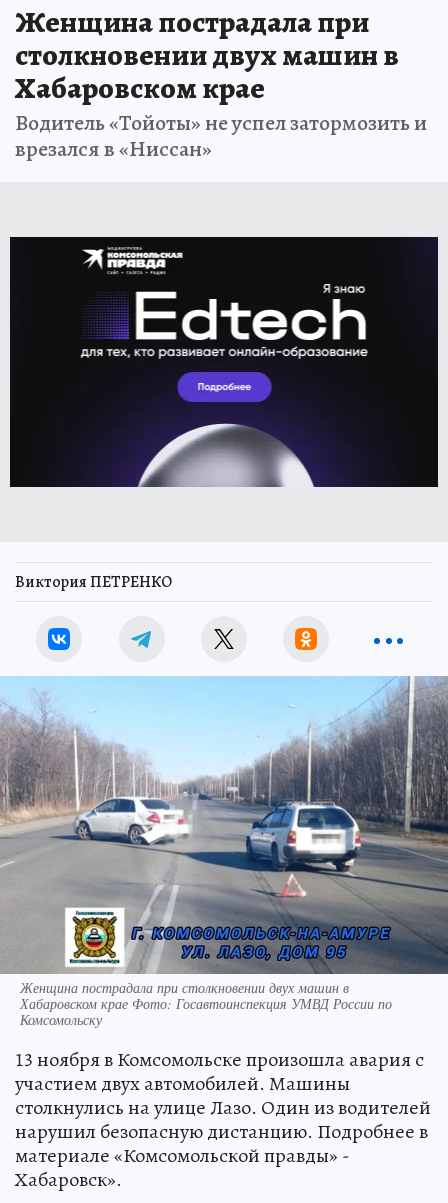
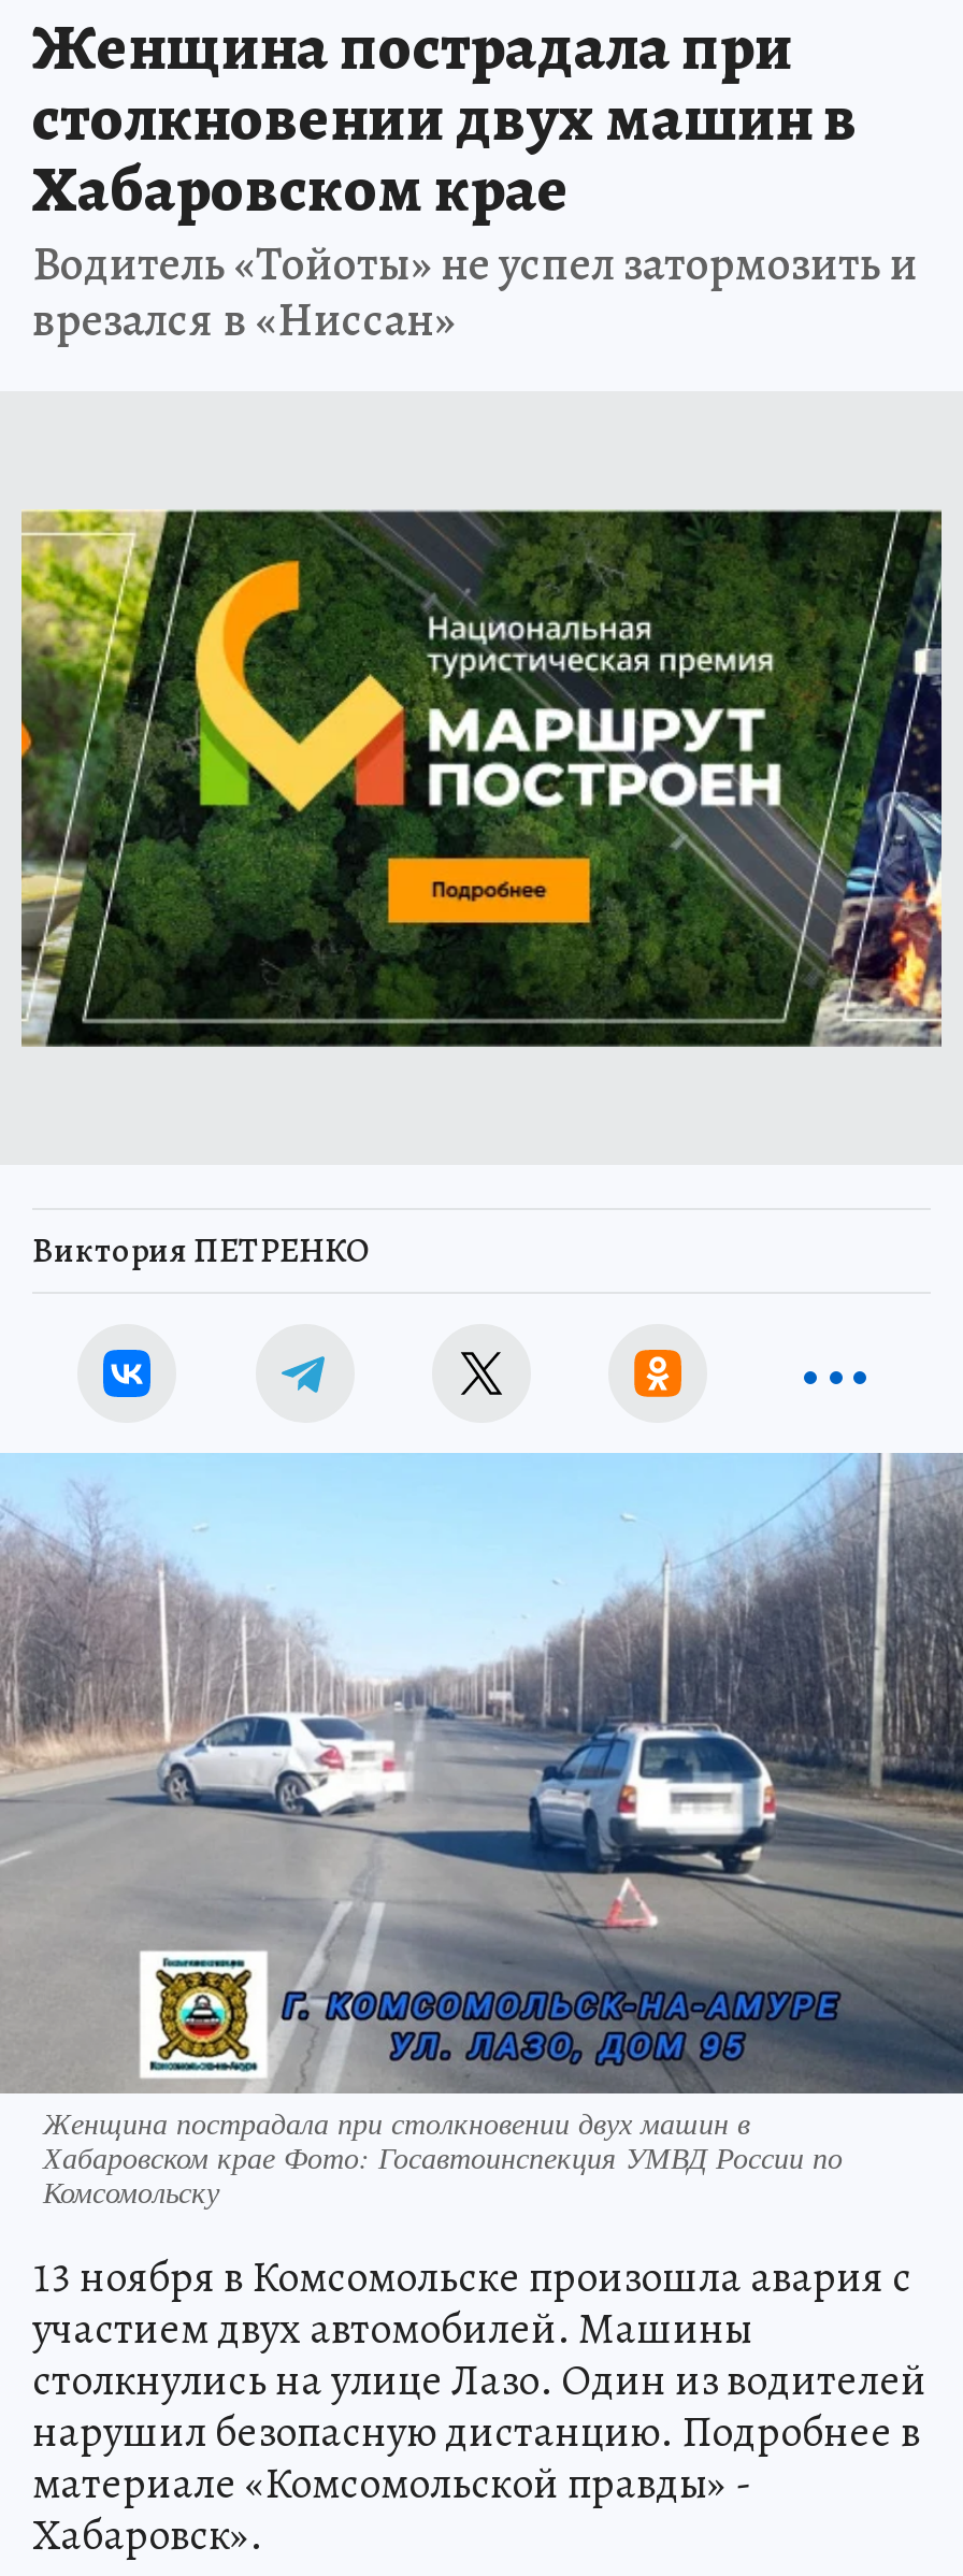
[9,236,439,487] [image] -> [19,509,944,1049] [image]

